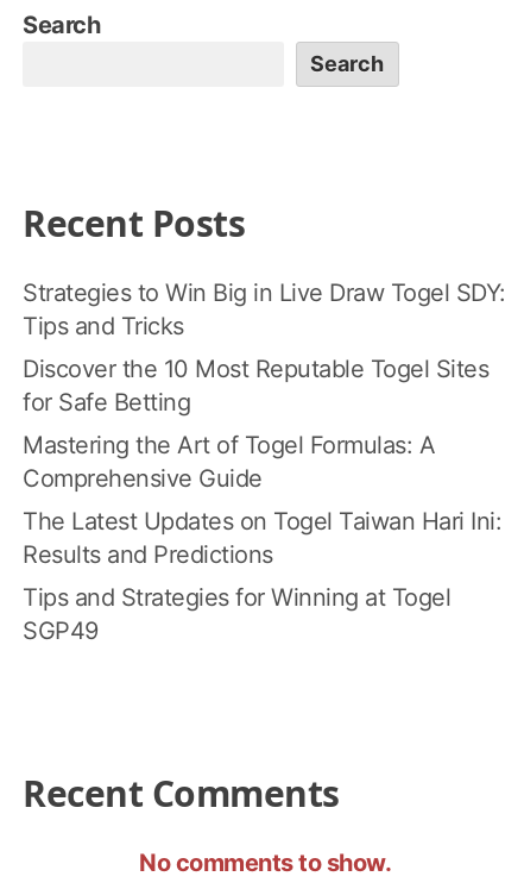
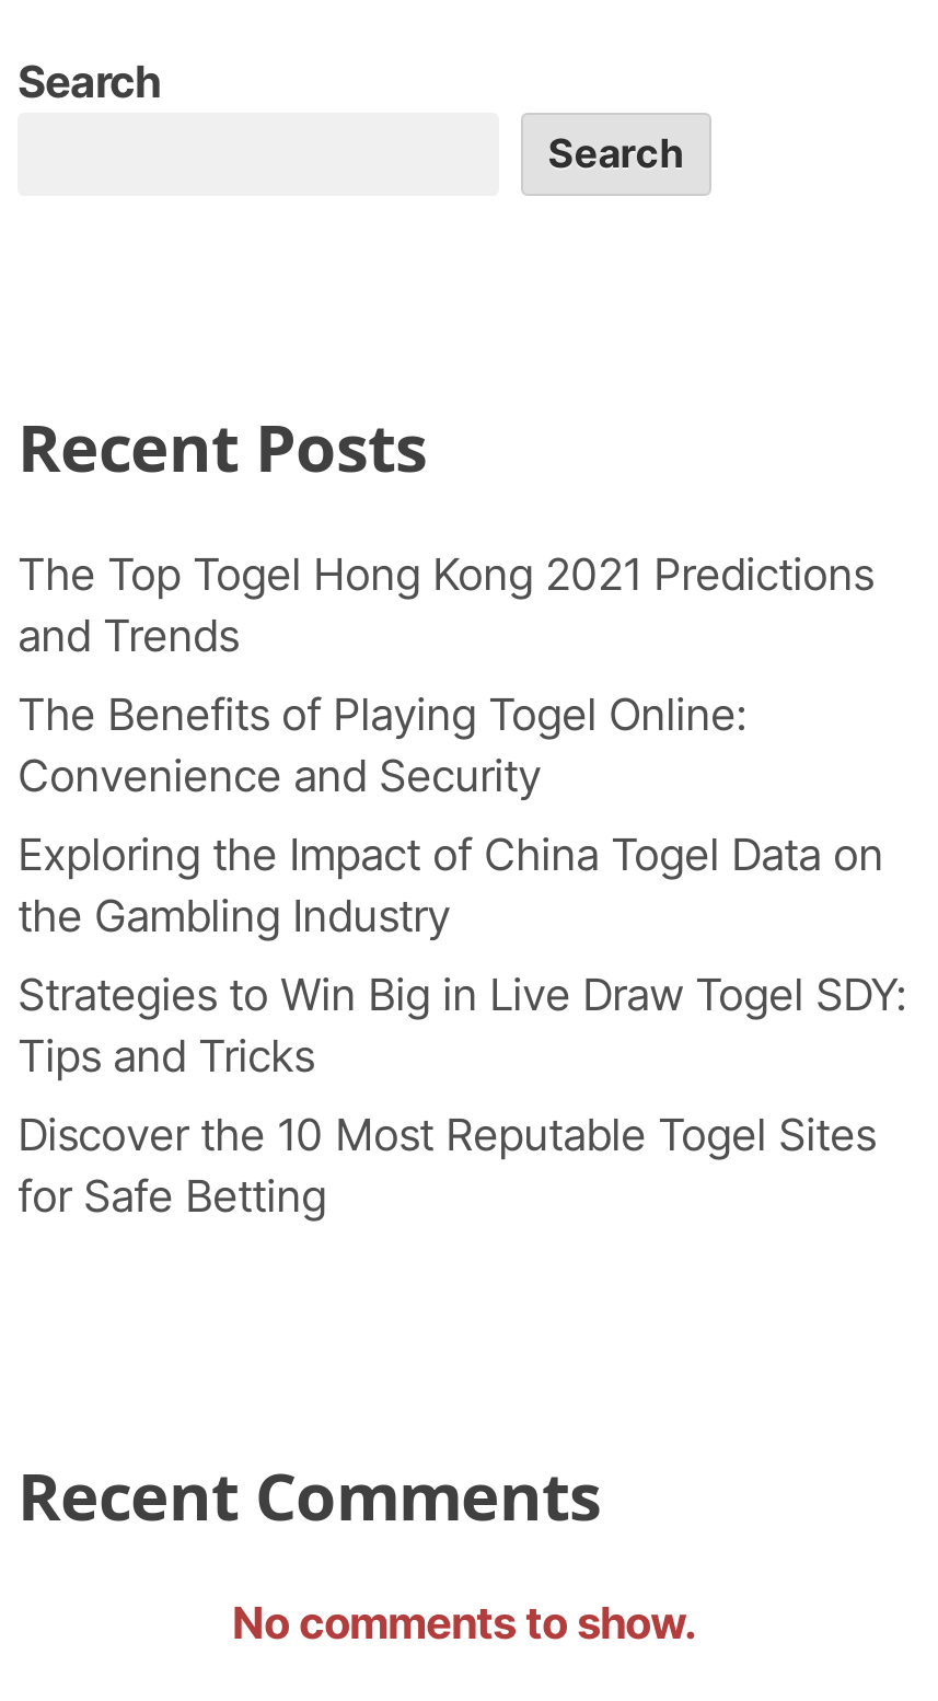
none -> [18,548,883,942] The Top Togel Hong Kong 2021 Predictions | and Trends | The Benefits of Playing Togel Online: | Convenience and Security | Exploring the Impact of China Togel Data on | the Gambling Industry
moved [23,278,506,417] -> [18,969,907,1223]: Strategies to Win Big in Live Draw Togel SDY: | Tips and Tricks | Discover the 10 Most Reputable Togel Sites | for Safe Betting
[23,431,501,645] Mastering the Art of Togel Formulas: A | Comprehensive Guide | The Latest Updates on Togel Taiwan Hari Ini: | Results and Predictions | Tips and Strategies for Winning at Togel | SGP49 -> none

